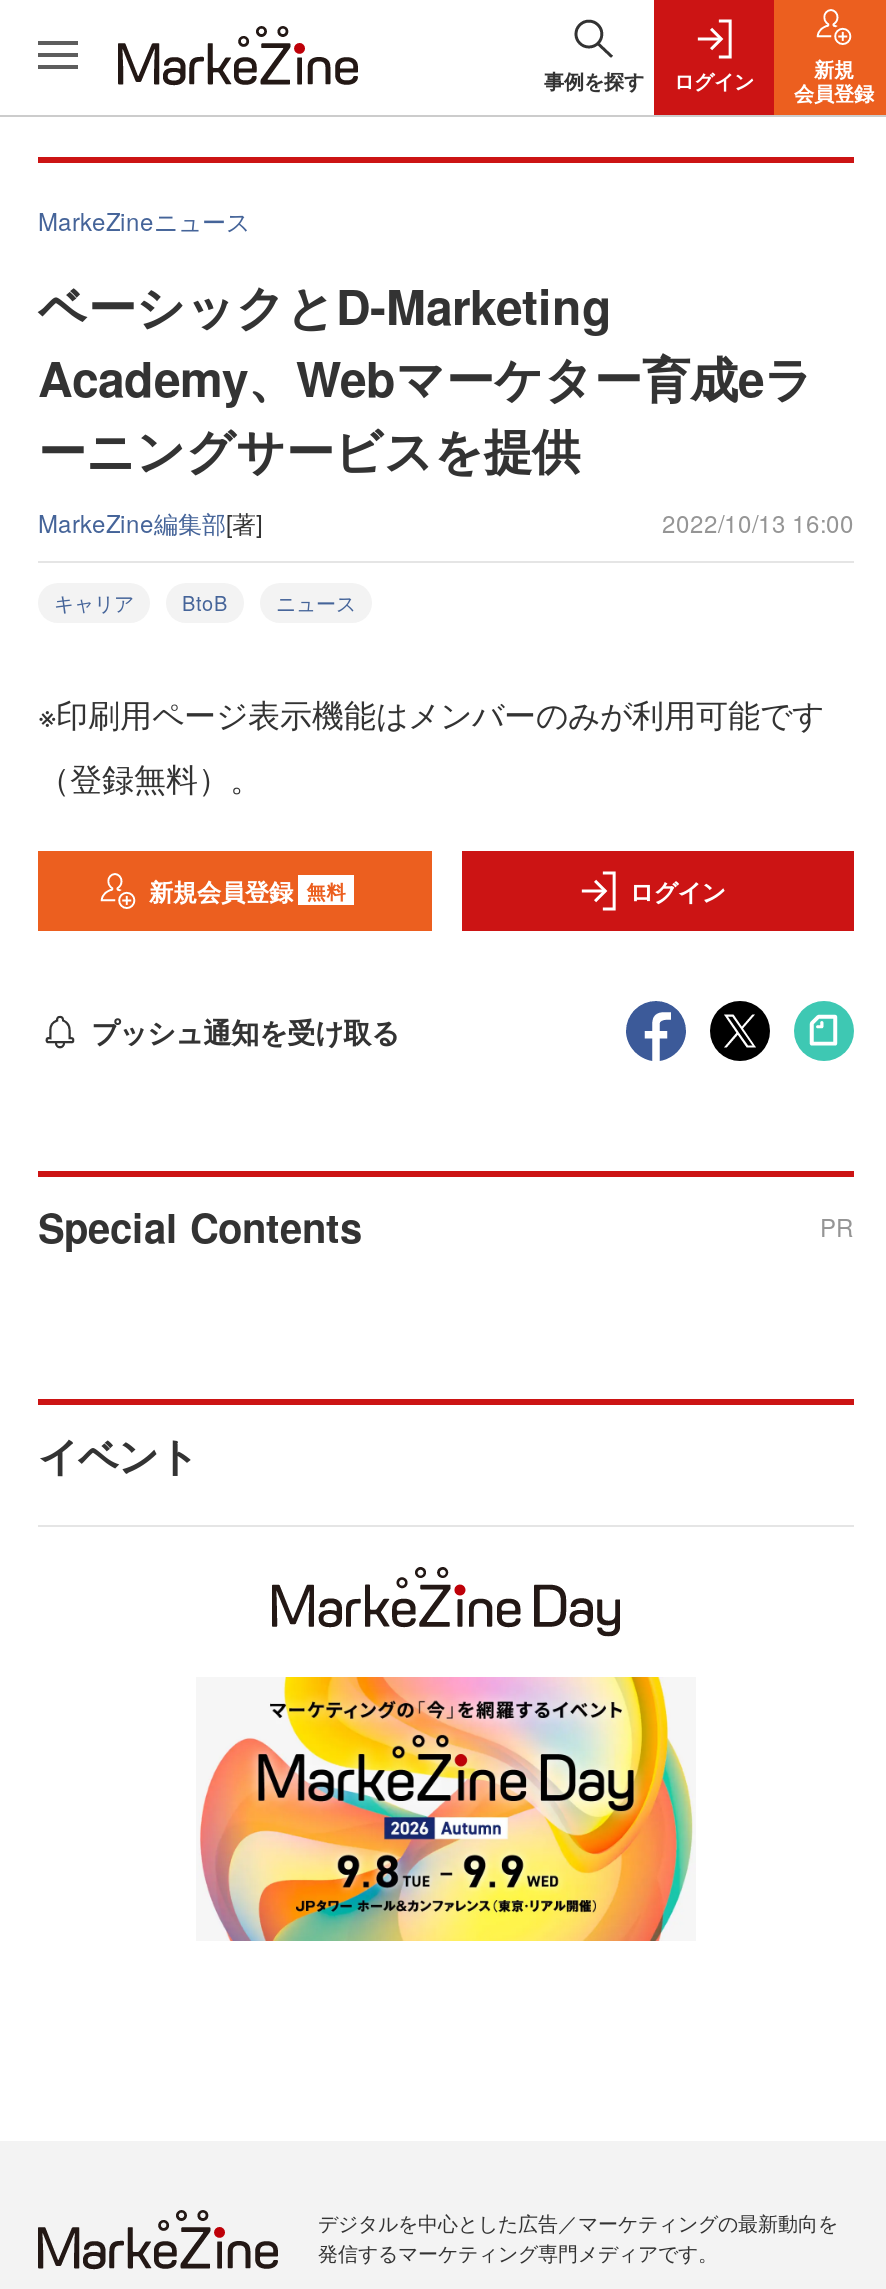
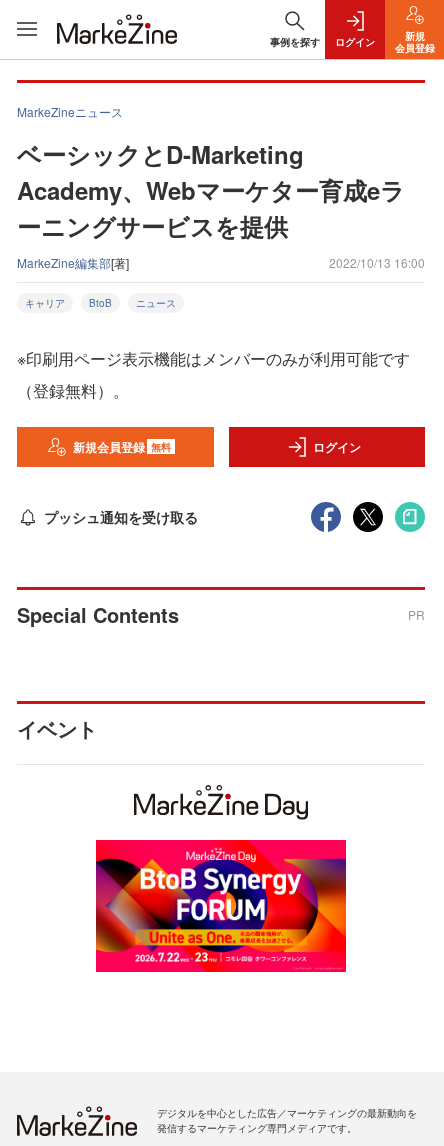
[196,1675,696,1943] [image] -> [95,839,347,973] [image]

